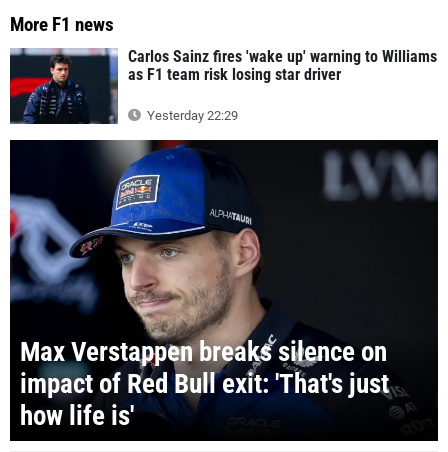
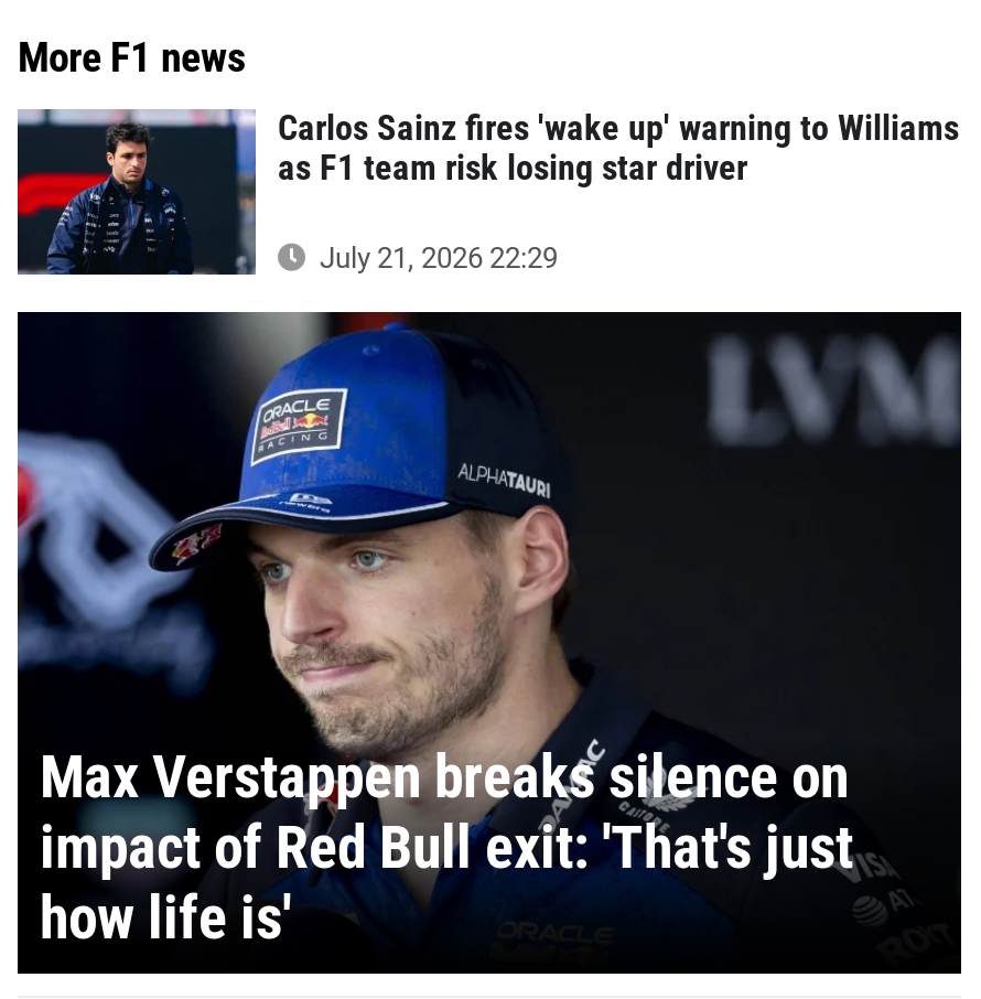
[144,108,238,123] Yesterday 22:29 -> [313,240,558,273] July 21, 2026 22:29

